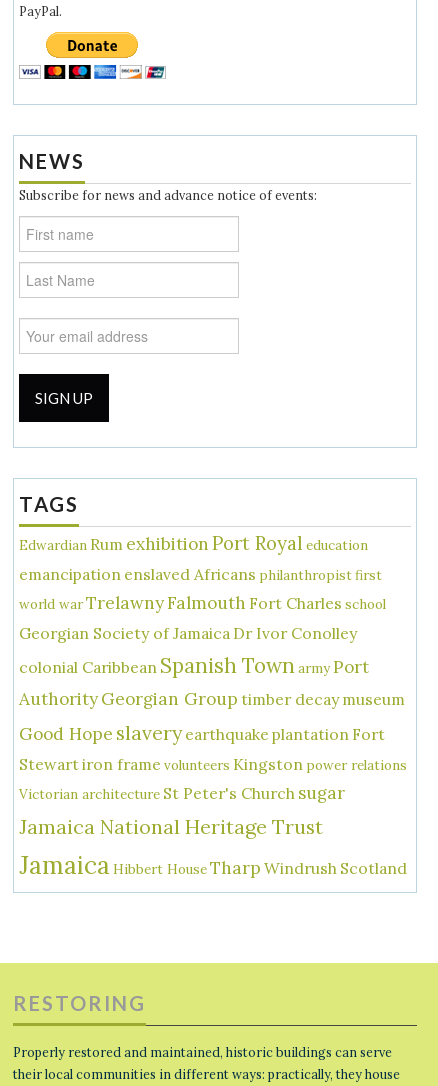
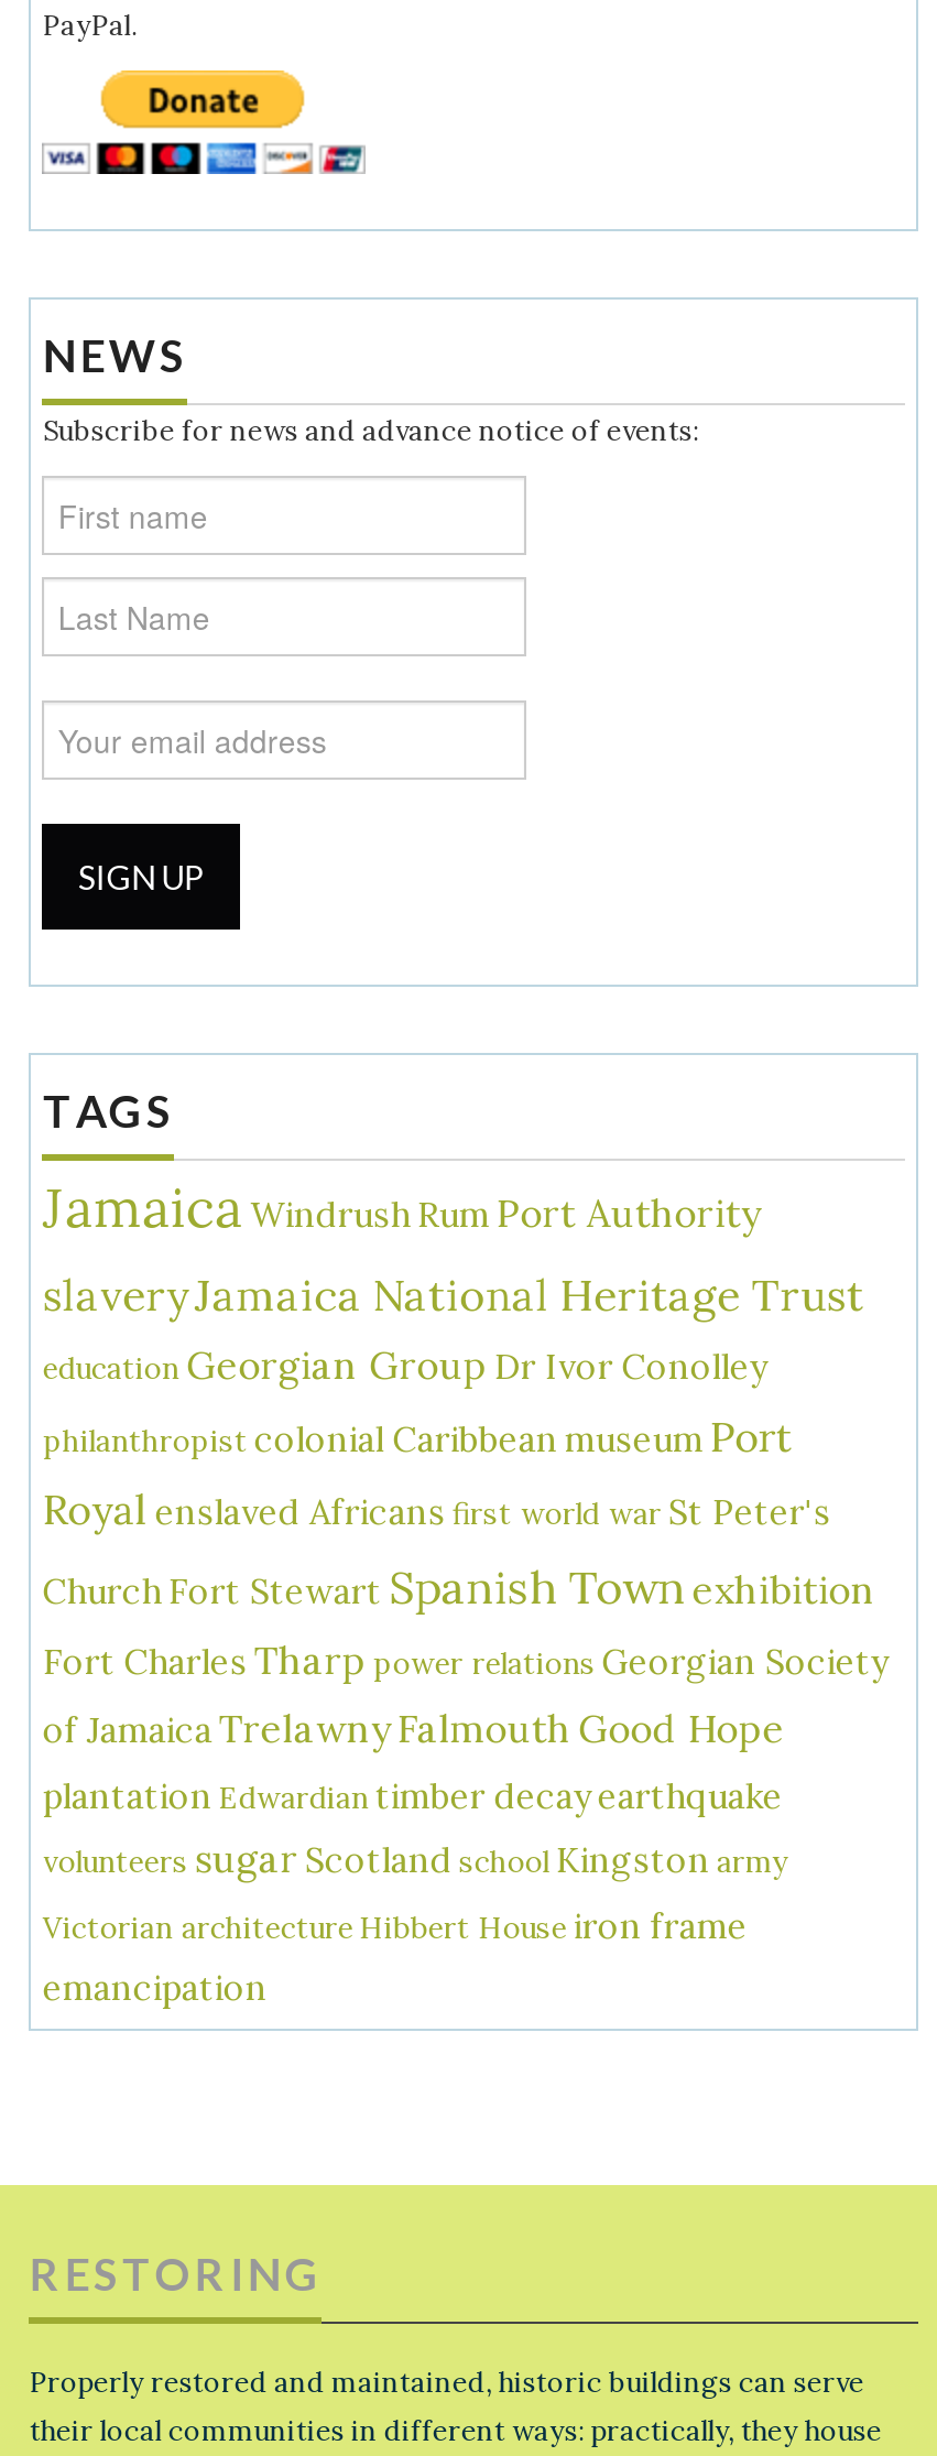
[19,531,407,881] Edwardian Rum exhibition Port Royal education | emancipation enslaved Africans philanthropist first | world war Trelawny Falmouth Fort Charles school | Georgian Society of Jamaica Dr Ivor Conolley | colonial Caribbean Spanish Town army Port | Authority Georgian Group timber decay museum | Good Hope slavery earthquake plantation Fort | Stewart iron frame volunteers Kingston power relations | Victorian architecture St Peter's Church sugar | Jamaica National Heritage Trust | Jamaica Hibbert House Tharp Windrush Scotland -> [43,1174,888,2009] Jamaica Windrush Rum Port Authority | slavery Jamaica National Heritage Trust | education Georgian Group Dr Ivor Conolley | philanthropist colonial Caribbean museum Port | Royal enslaved Africans first world war St Peter's | Church Fort Stewart Spanish Town exhibition | Fort Charles Tharp power relations Georgian Society | of Jamaica Trelawny Falmouth Good Hope | plantation Edwardian timber decay earthquake | volunteers sugar Scotland school Kingston army | Victorian architecture Hibbert House iron frame | emancipation

